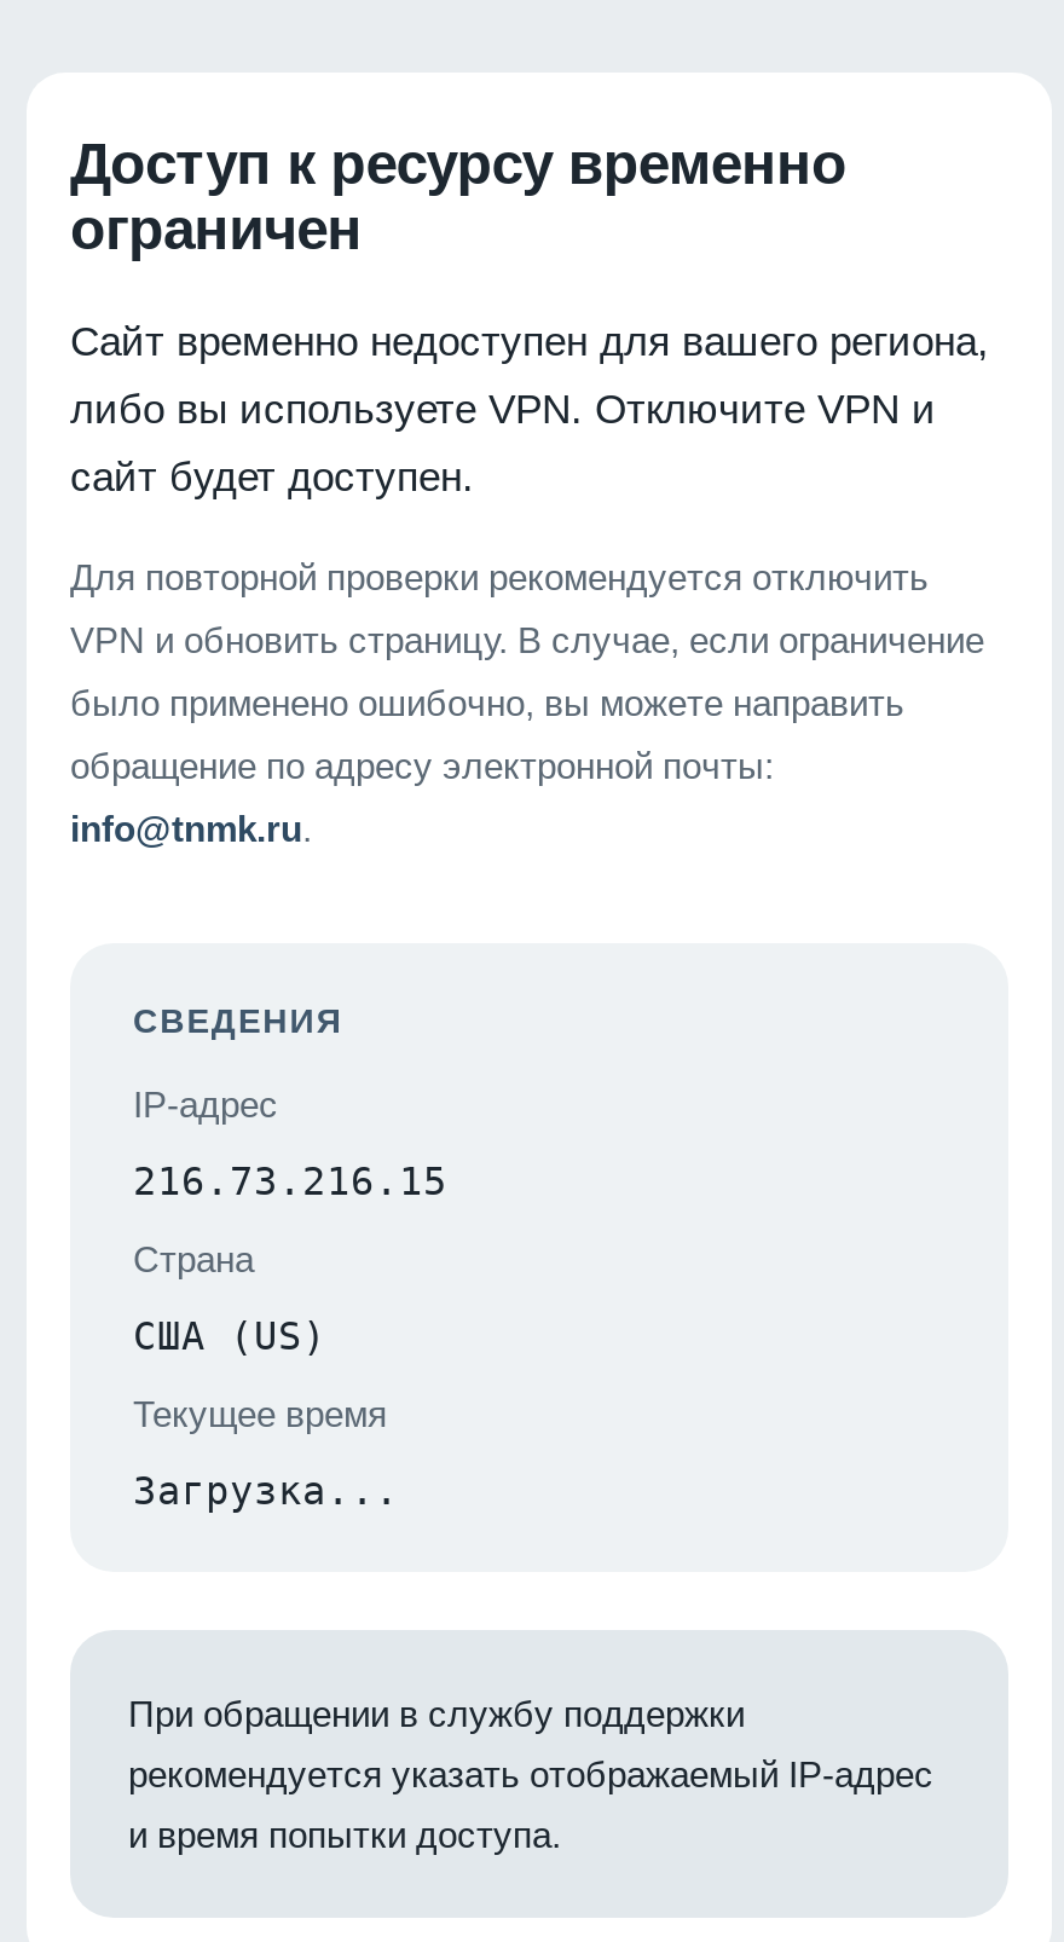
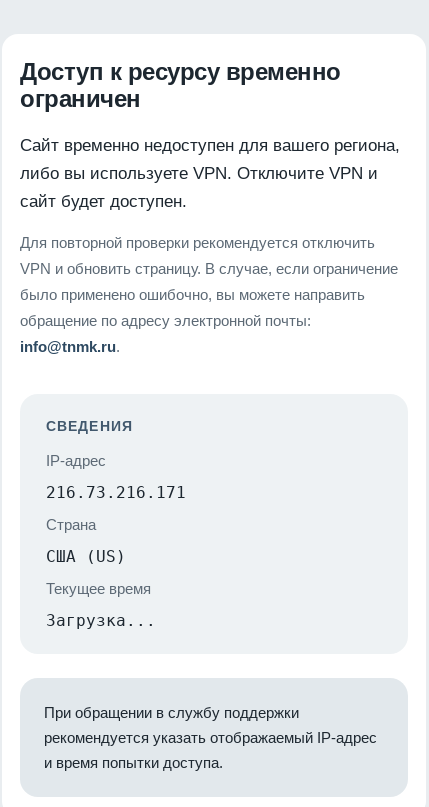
[133,1157,447,1203] 216.73.216.15 -> [46,482,186,501] 216.73.216.171

